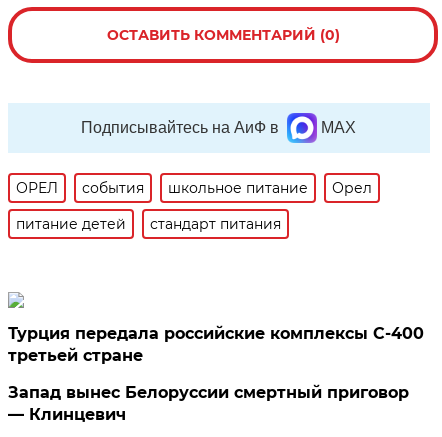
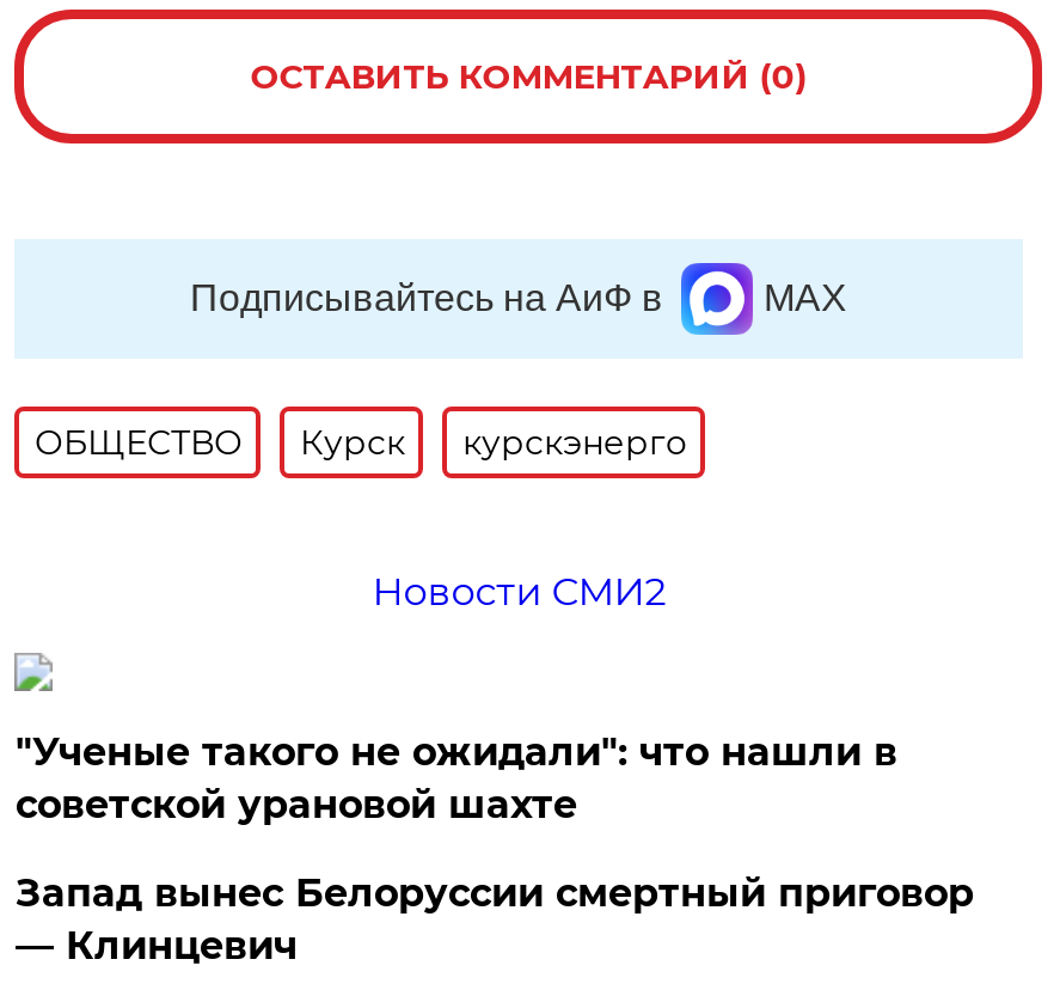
[16,179,372,197] ОРЕЛ | события | школьное питание | Орел -> [34,421,687,464] ОБЩЕСТВО | Курск | курскэнерго
[16,215,281,233] питание детей | стандарт питания -> [372,569,666,615] Новости СМИ2
[8,324,424,365] Турция передала российские комплексы С-400 | третьей стране -> [15,729,897,827] "Ученые такого не ожидали": что нашли в | советской урановой шахте

